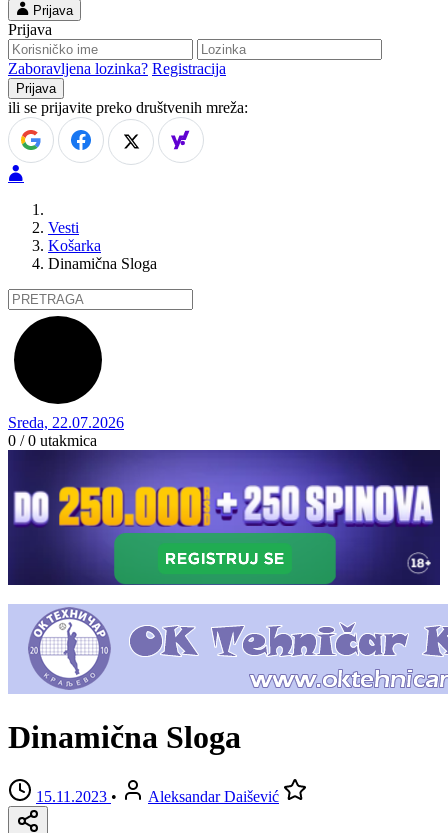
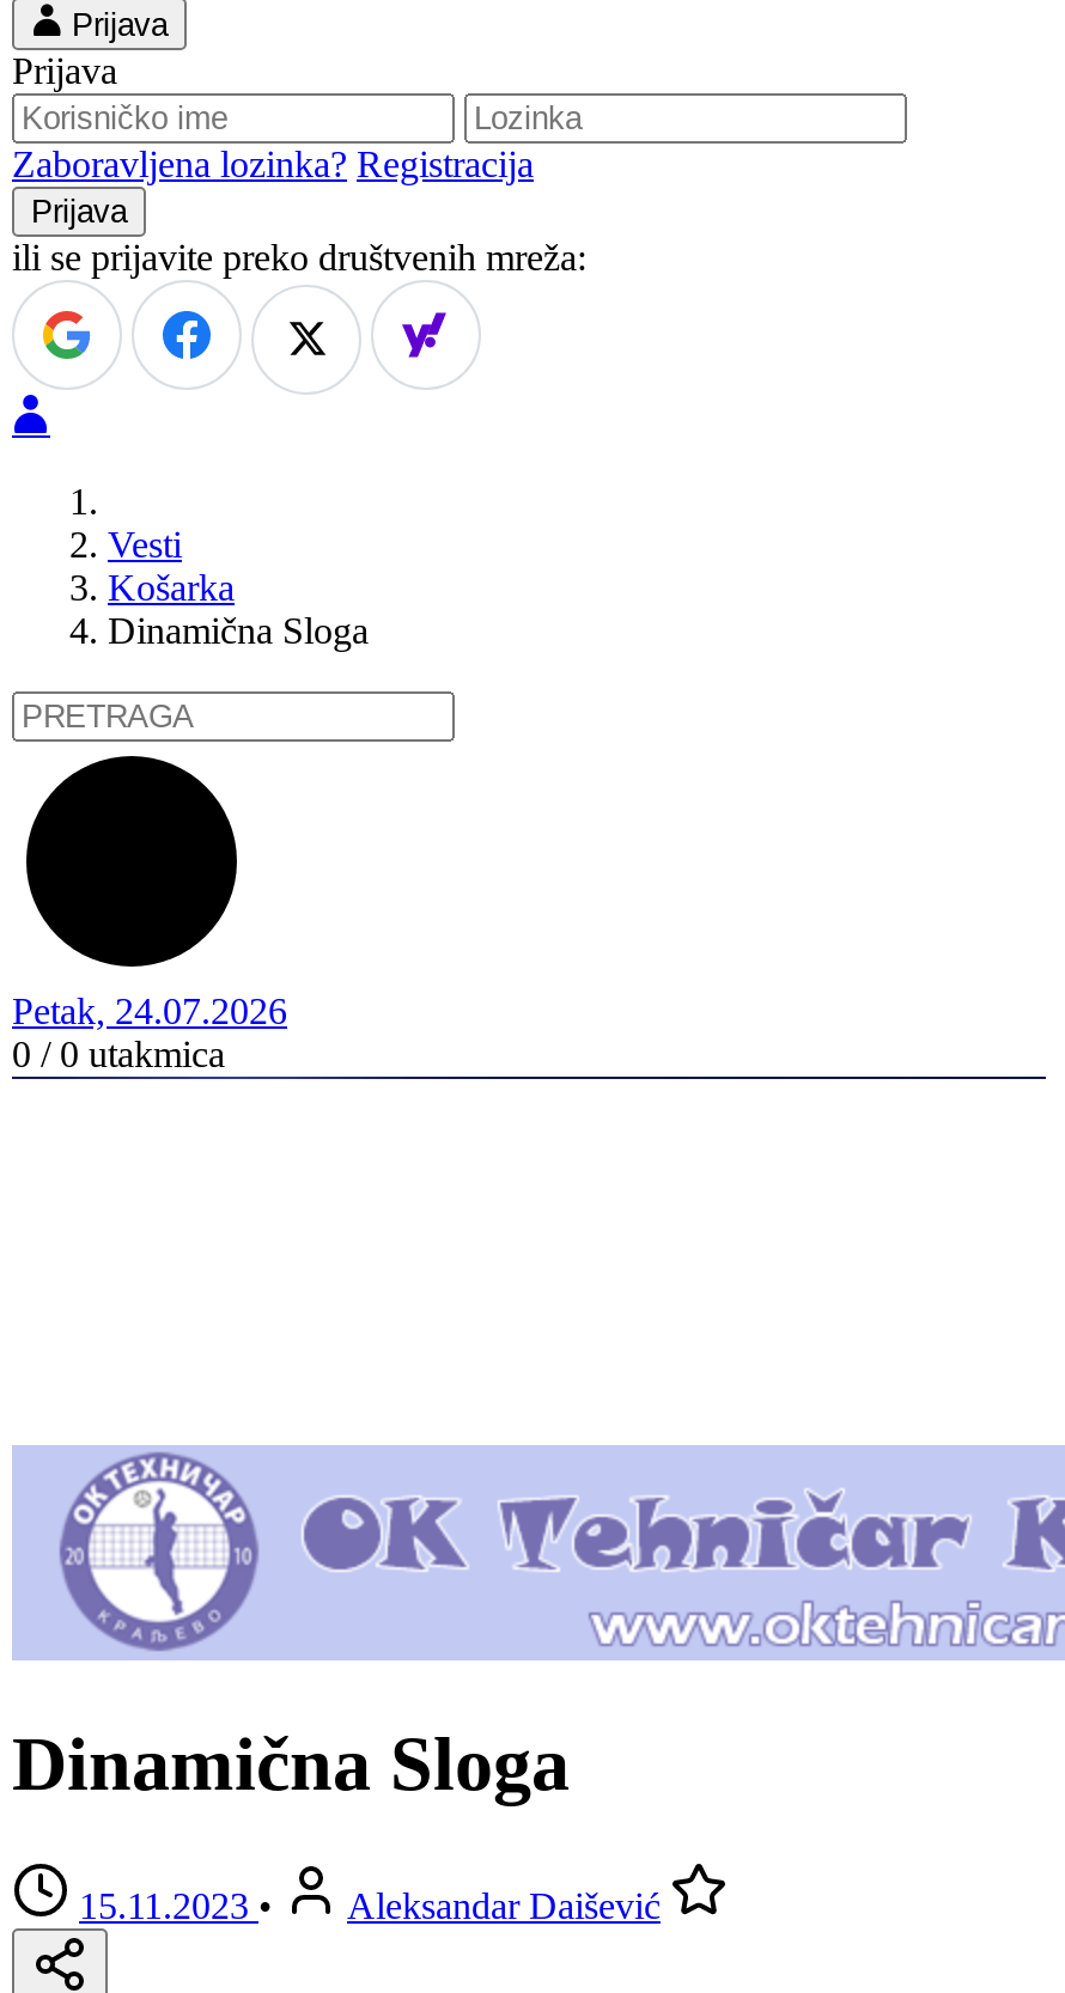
[8,414,124,431] Sreda, 22.07.2026 -> [12,990,287,1031] Petak, 24.07.2026
[7,450,441,586] [image] -> none

